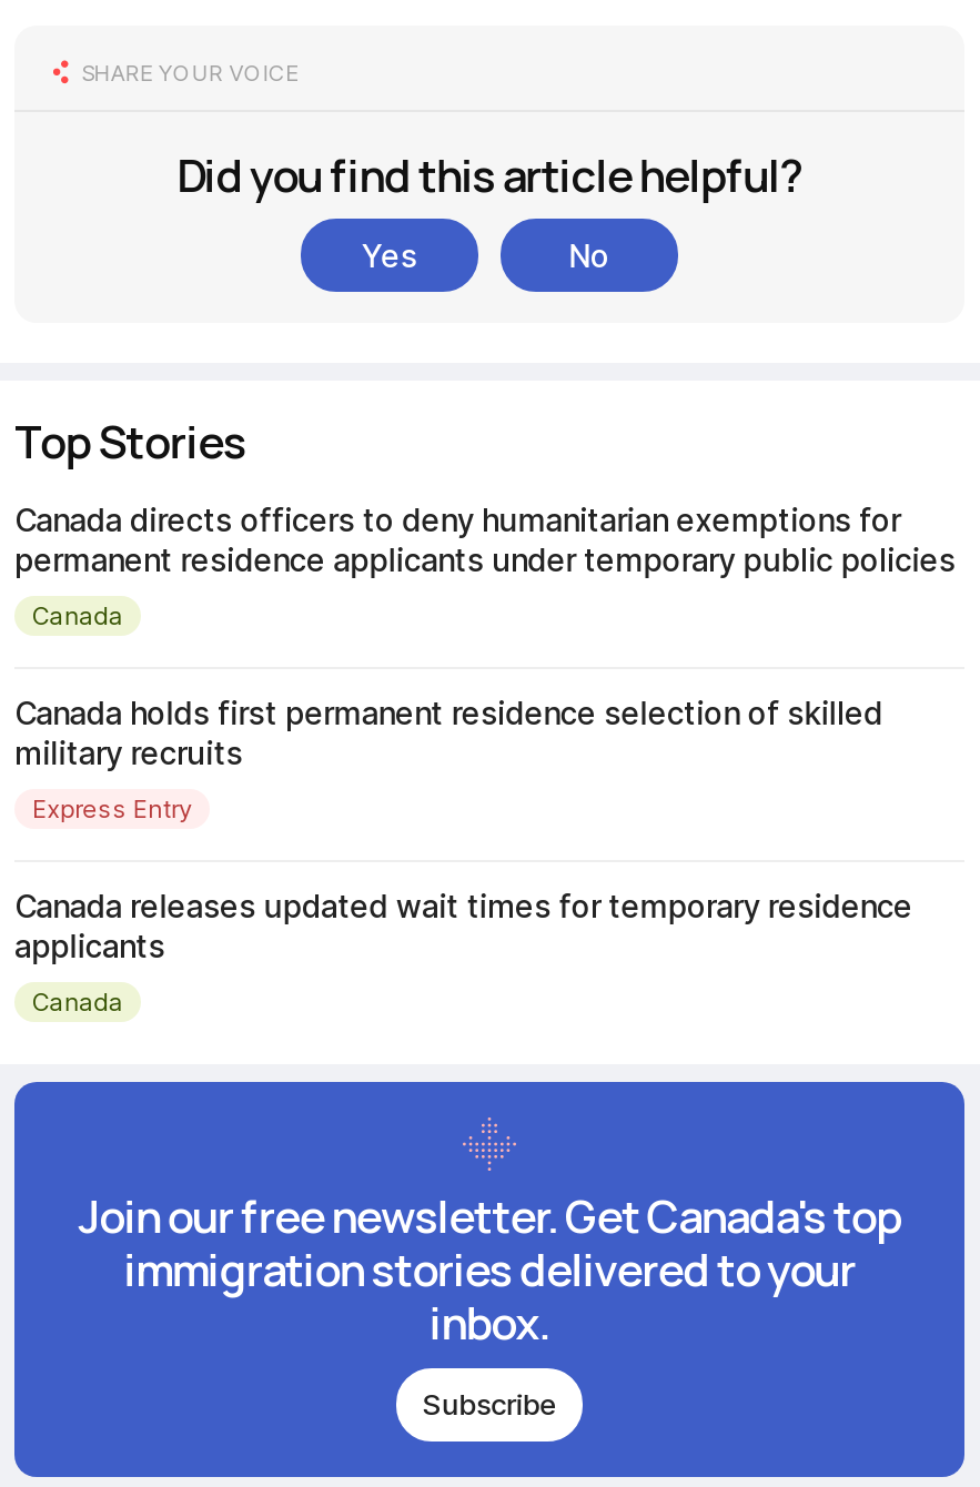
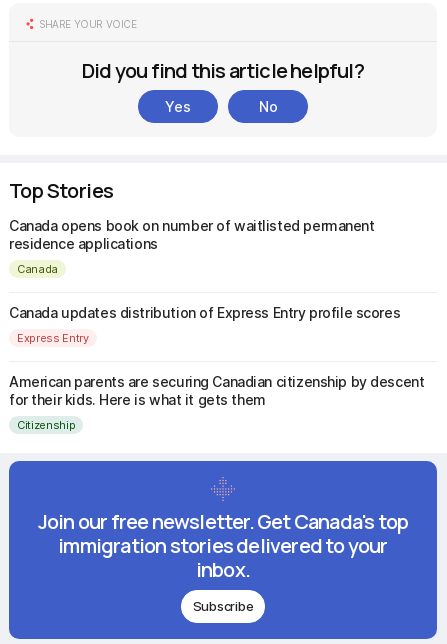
[14,500,956,578] Canada directs officers to deny humanitarian exemptions for | permanent residence applicants under temporary public policies -> [9,217,375,252] Canada opens book on number of waitlisted permanent | residence applications
[14,694,883,771] Canada holds first permanent residence selection of skilled | military recruits -> [9,304,400,321] Canada updates distribution of Express Entry profile scores
[14,887,913,964] Canada releases updated wait times for temporary residence | applicants -> [9,373,424,408] American parents are securing Canadian citizenship by descent | for their kids. Here is what it gets them
[32,985,123,1016] Canada -> [17,417,75,431] Citizenship

